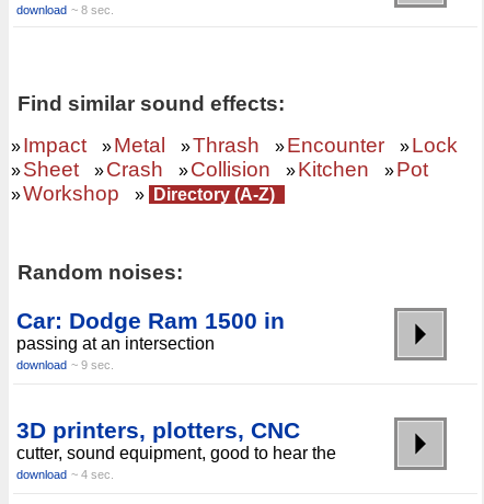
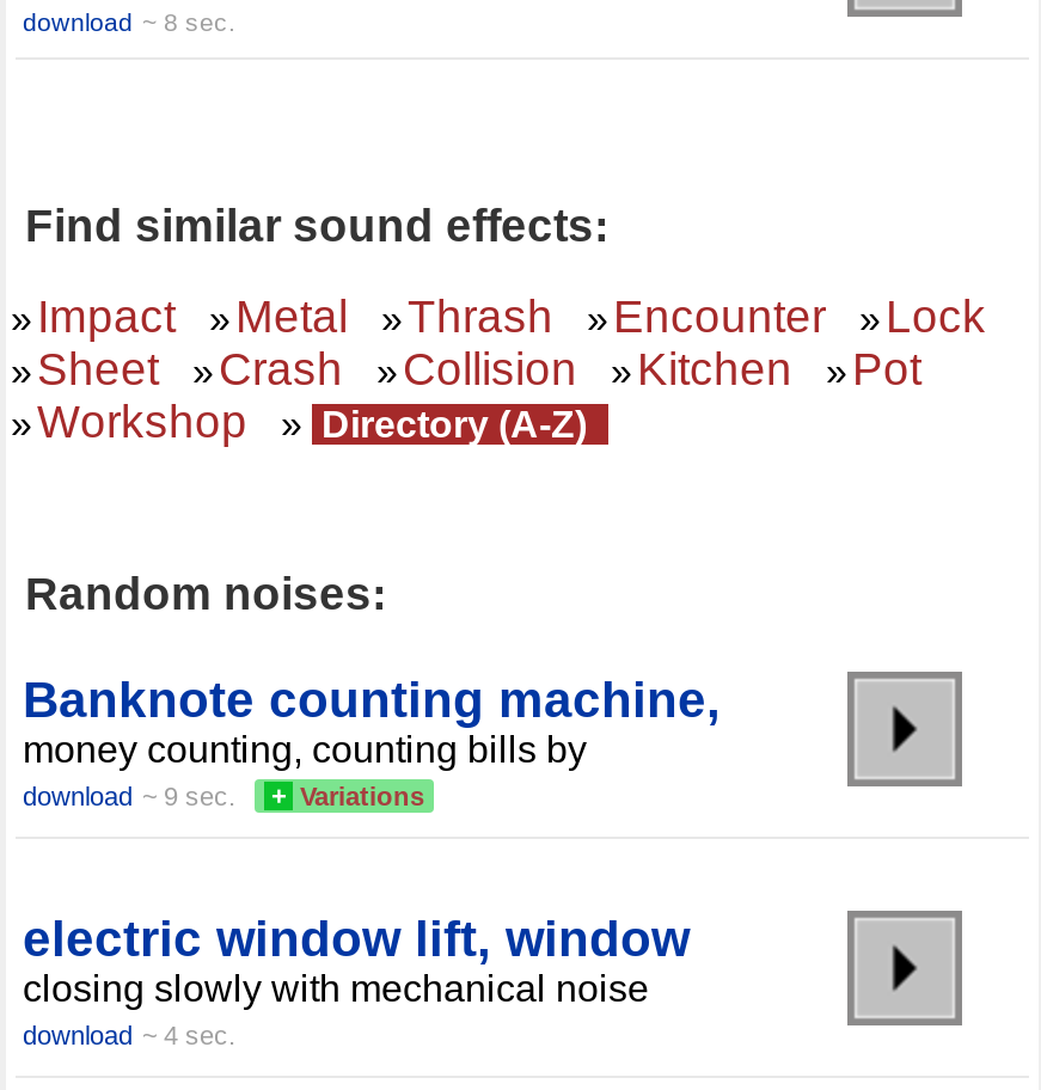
[16,307,285,352] Car: Dodge Ram 1500 in | passing at an intersection -> [23,671,721,769] Banknote counting machine, | money counting, counting bills by
[16,417,336,462] 3D printers, plotters, CNC | cutter, sound equipment, good to hear the -> [23,781,690,1008] + Variations | electric window lift, window | closing slowly with mechanical noise

